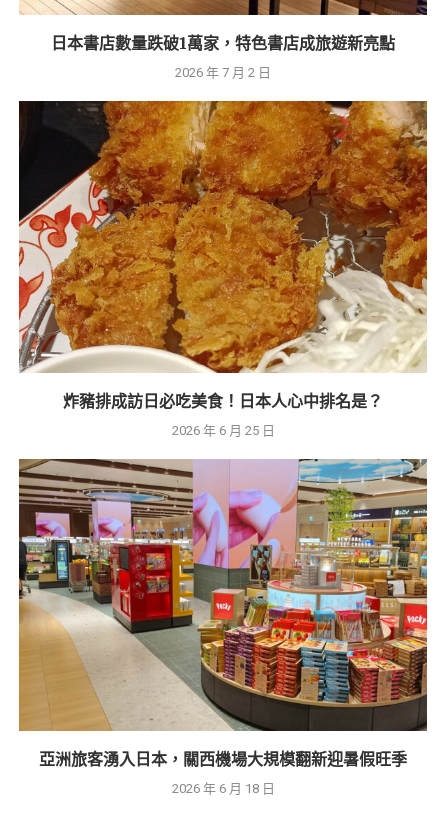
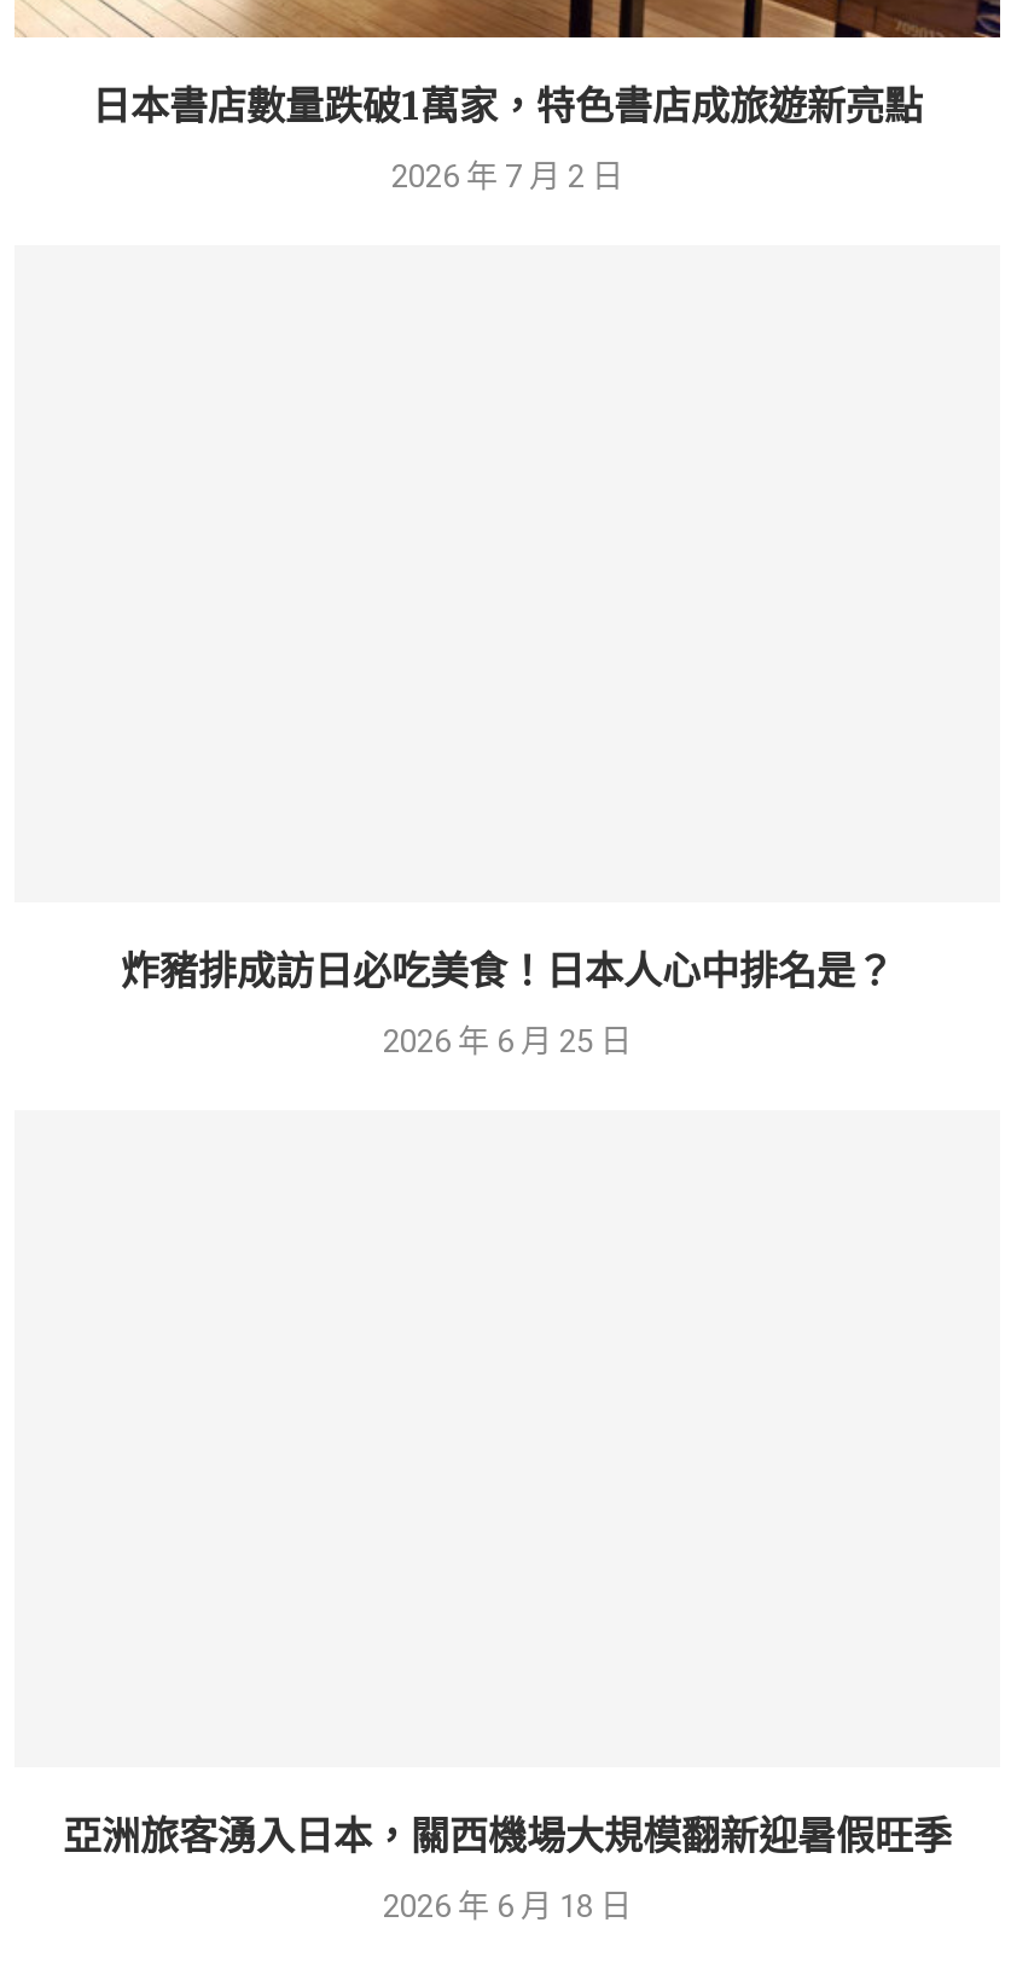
[18,100,428,374] [image] -> none
[18,458,428,732] [image] -> none

